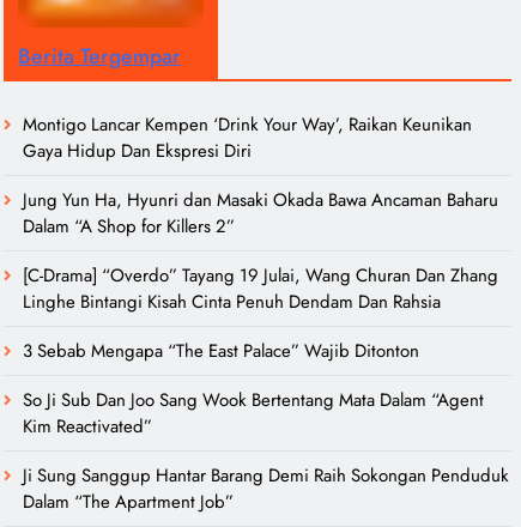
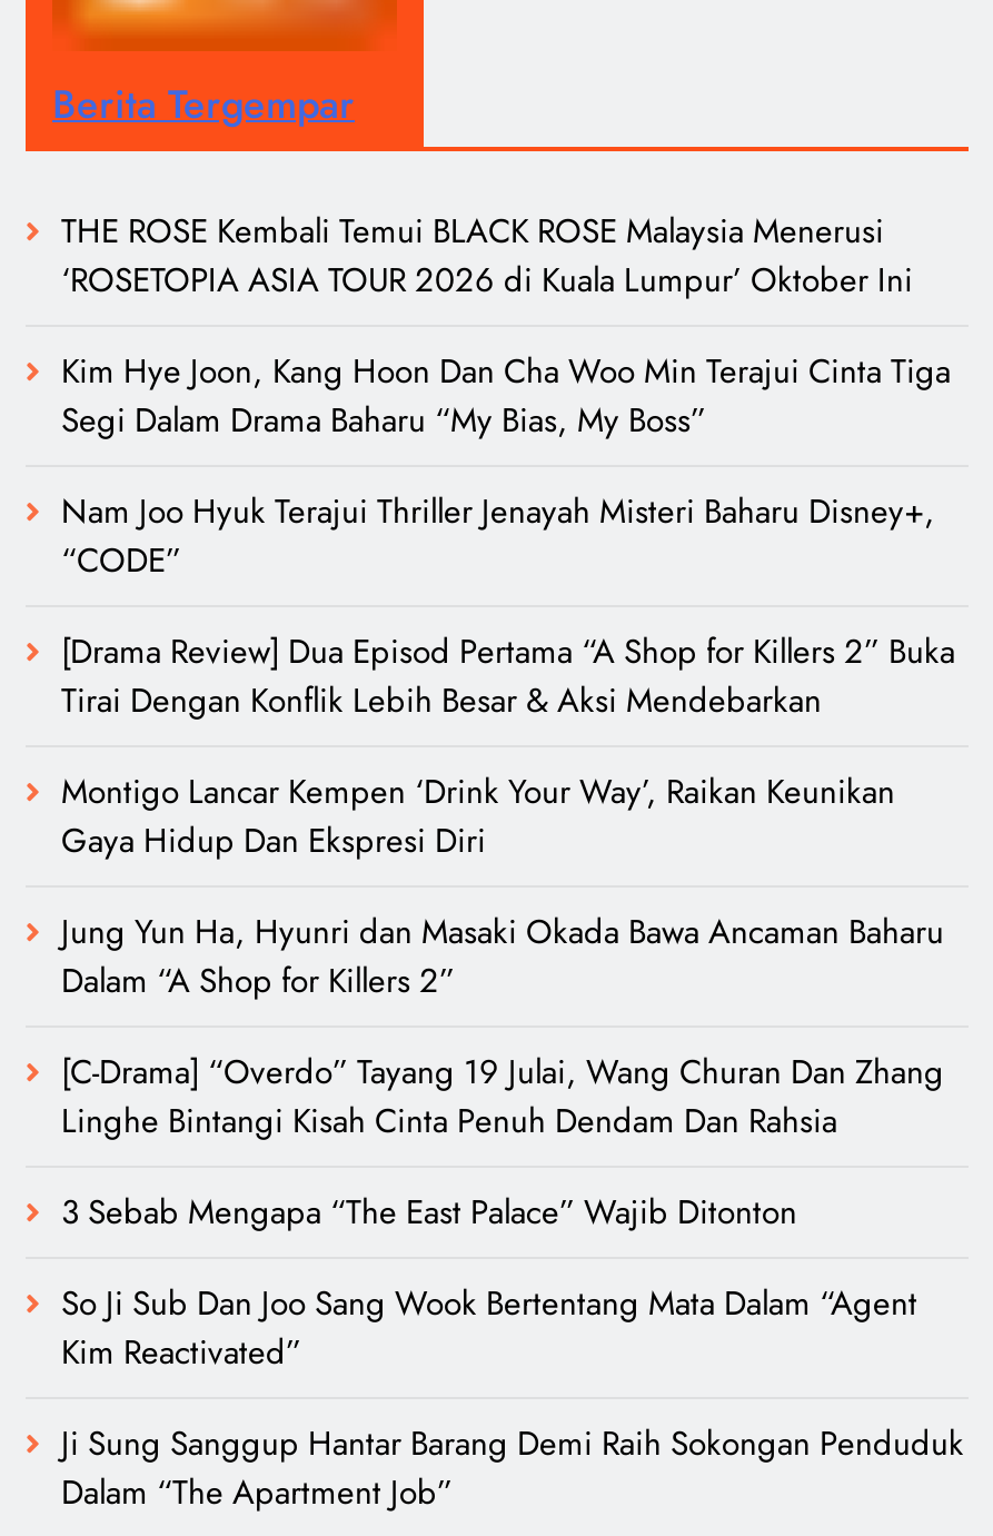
none -> [61,207,955,725] THE ROSE Kembali Temui BLACK ROSE Malaysia Menerusi | ‘ROSETOPIA ASIA TOUR 2026 di Kuala Lumpur’ Oktober Ini | Kim Hye Joon, Kang Hoon Dan Cha Woo Min Terajui Cinta Tiga | Segi Dalam Drama Baharu “My Bias, My Boss” | Nam Joo Hyuk Terajui Thriller Jenayah Misteri Baharu Disney+, | “CODE” | [Drama Review] Dua Episod Pertama “A Shop for Killers 2” Buka | Tirai Dengan Konflik Lebih Besar & Aksi Mendebarkan

